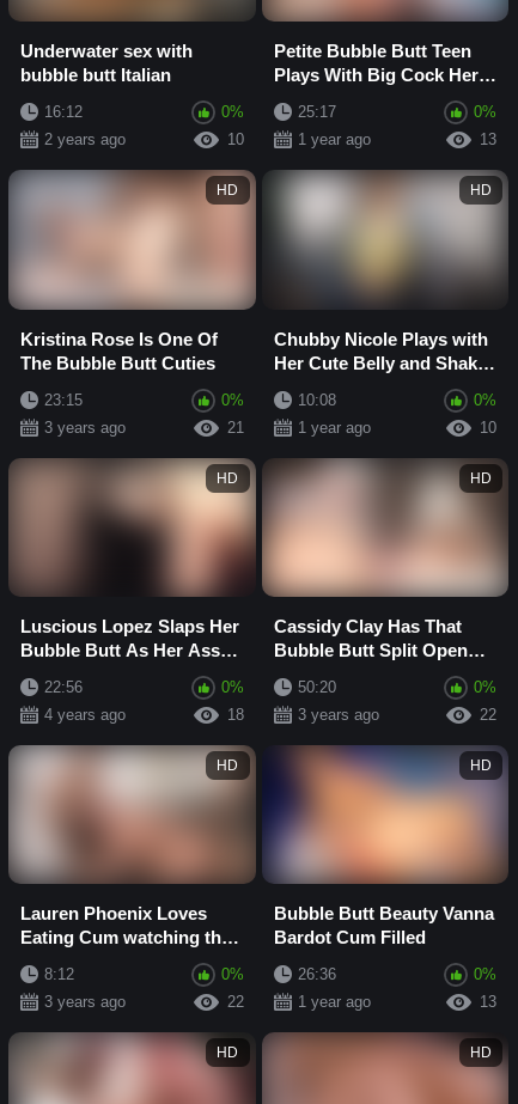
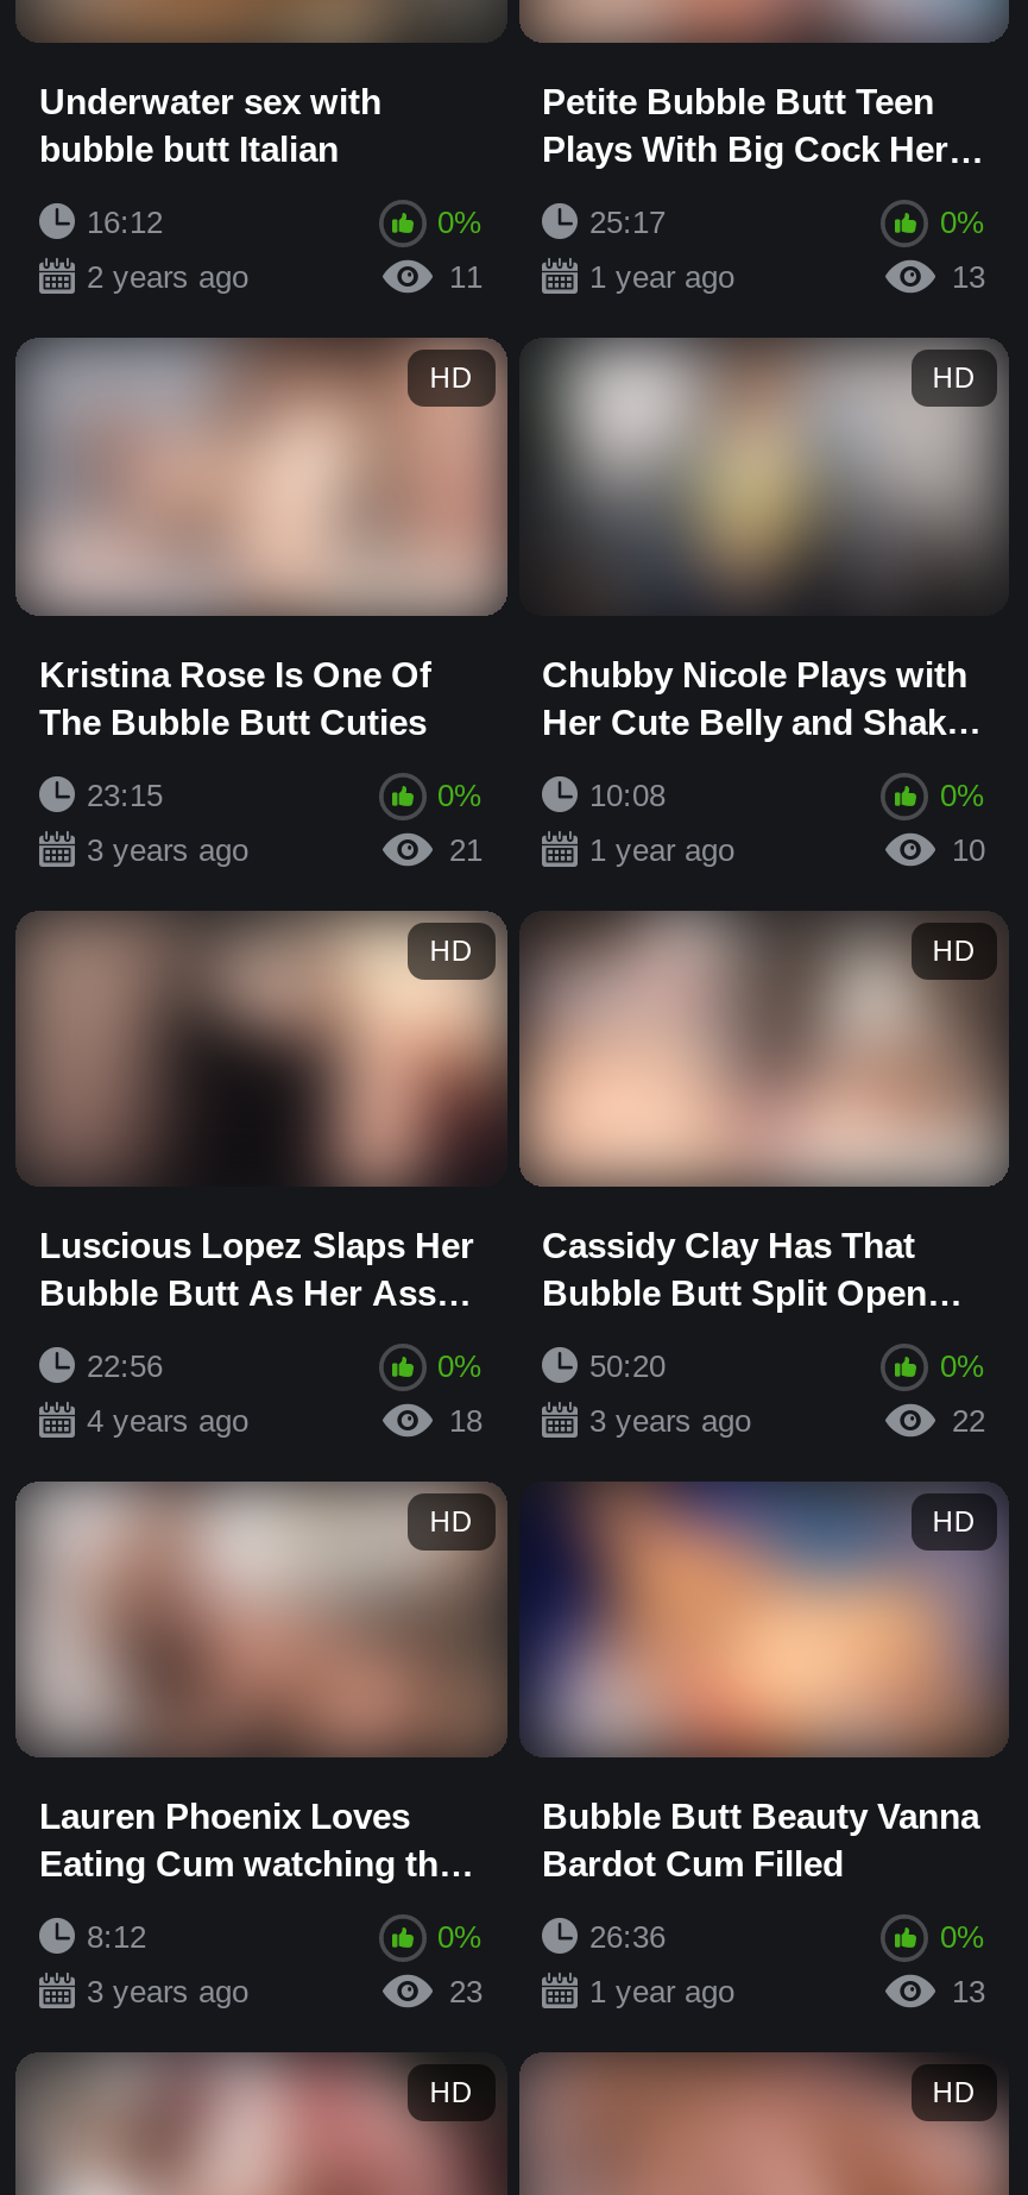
[227,131,243,149] 10 -> [449,260,483,296] 11
[227,993,243,1011] 22 -> [449,1974,483,2009] 23

